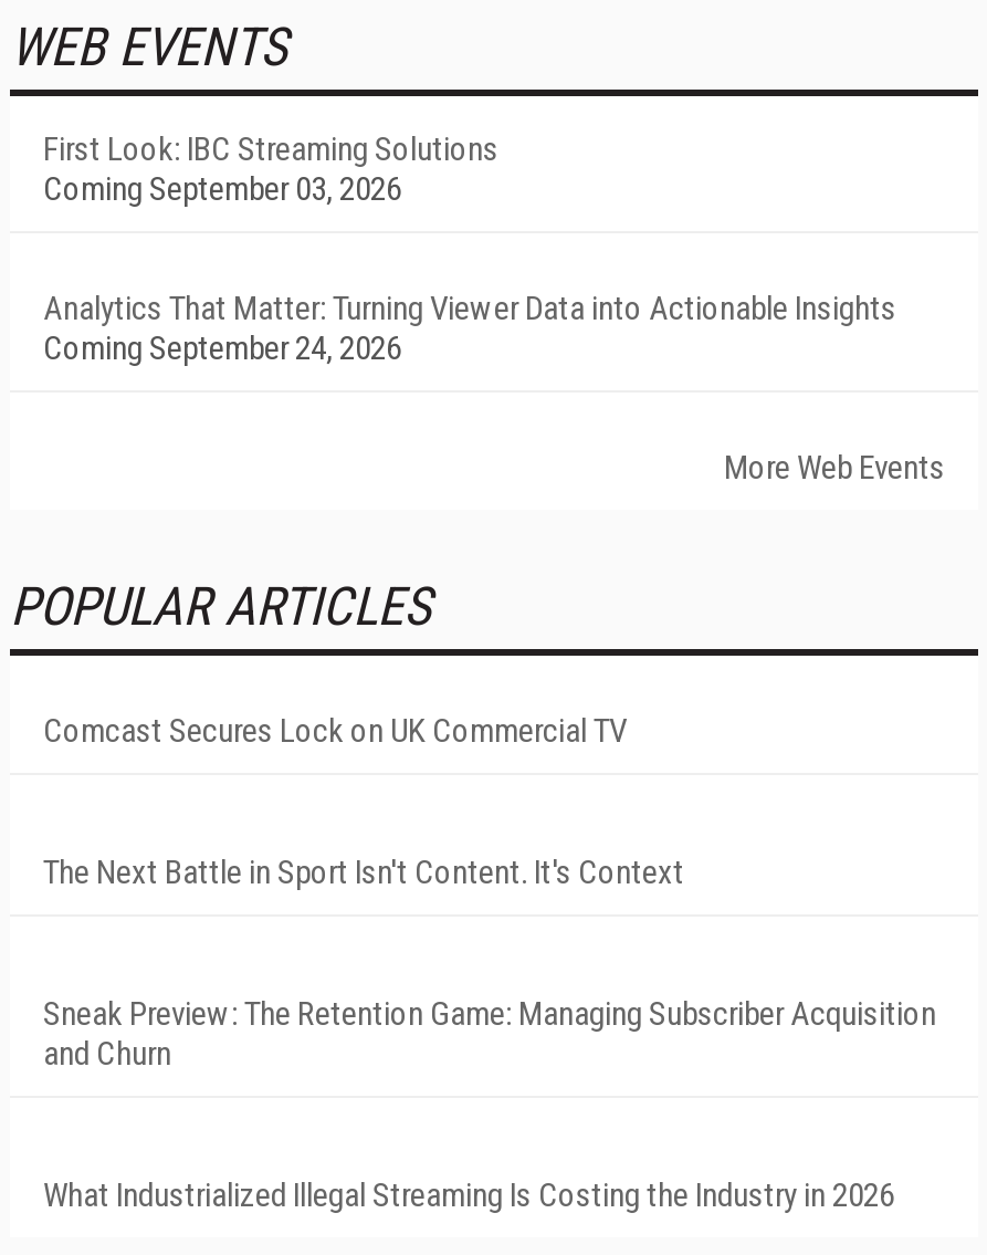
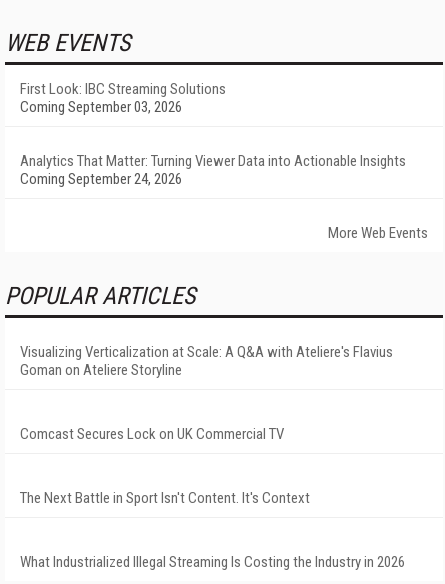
none -> [20,343,393,379] Visualizing Verticalization at Scale: A Q&A with Ateliere's Flavius | Goman on Ateliere Storyline
moved [43,711,684,892] -> [20,425,310,507]: Comcast Secures Lock on UK Commercial TV | The Next Battle in Sport Isn't Content. It's Context
[43,994,936,1074] Sneak Preview: The Retention Game: Managing Subscriber Acquisition | and Churn -> none

